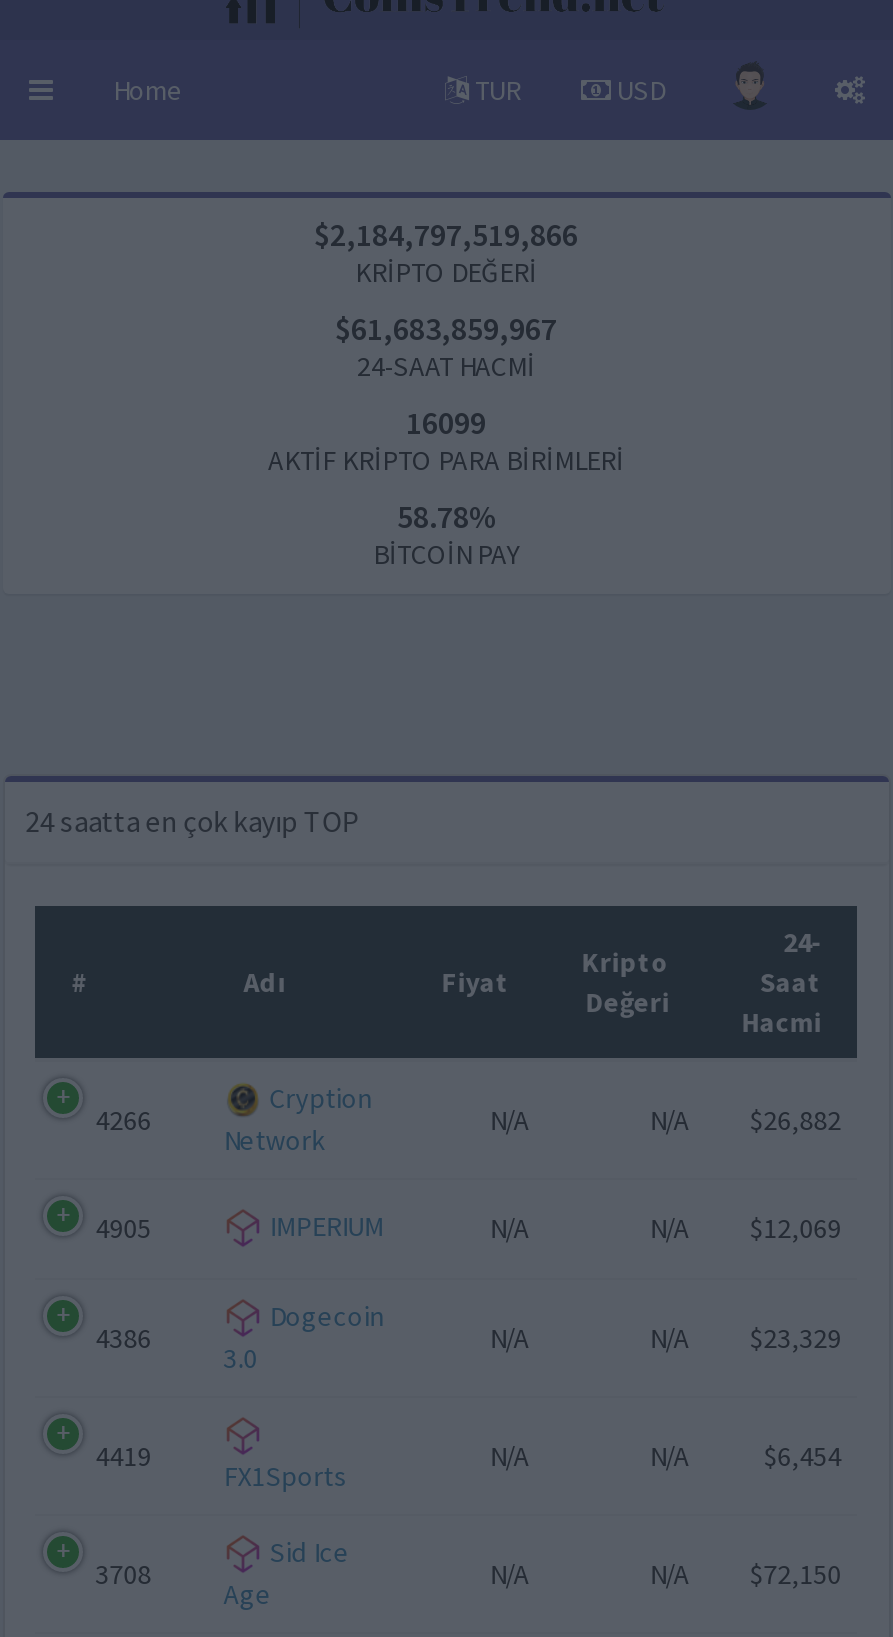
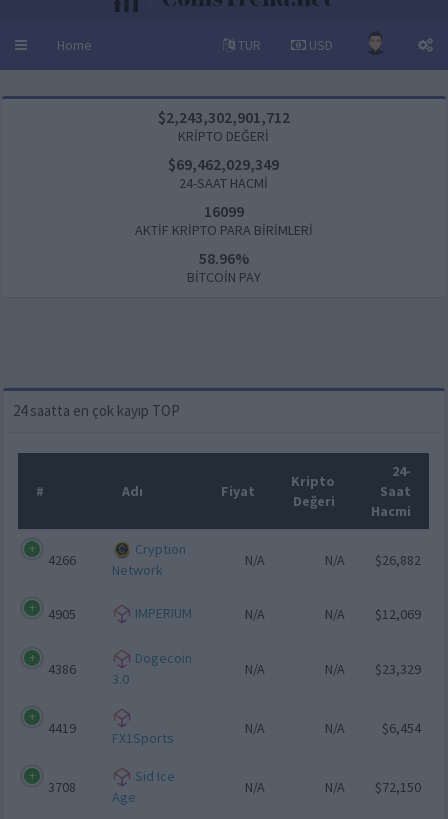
[314,214,578,254] $2,184,797,519,866 -> [157,107,289,127] $2,243,302,901,712
[335,308,557,348] $61,683,859,967 -> [168,154,279,174] $69,462,029,349
[397,496,497,536] 58.78% -> [199,248,249,268] 58.96%

